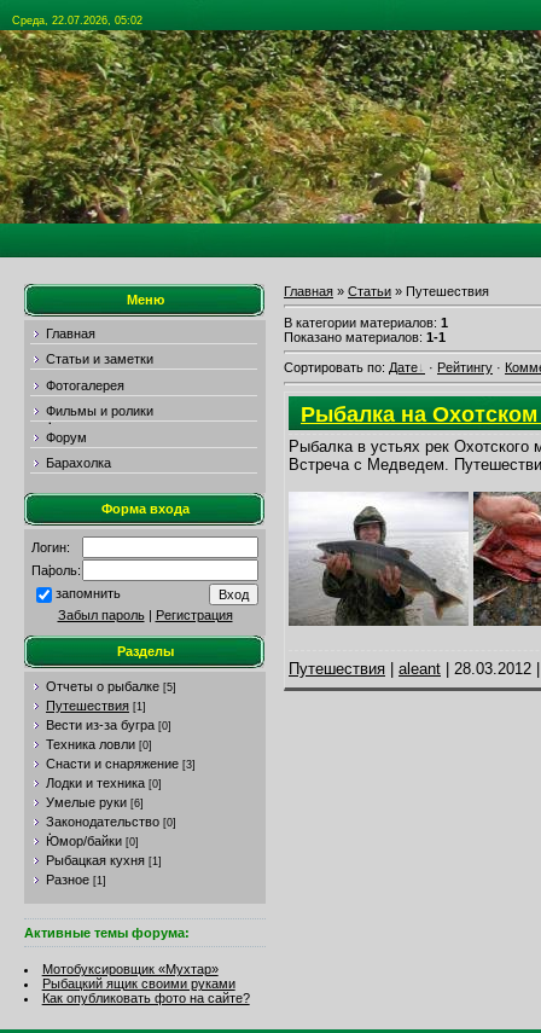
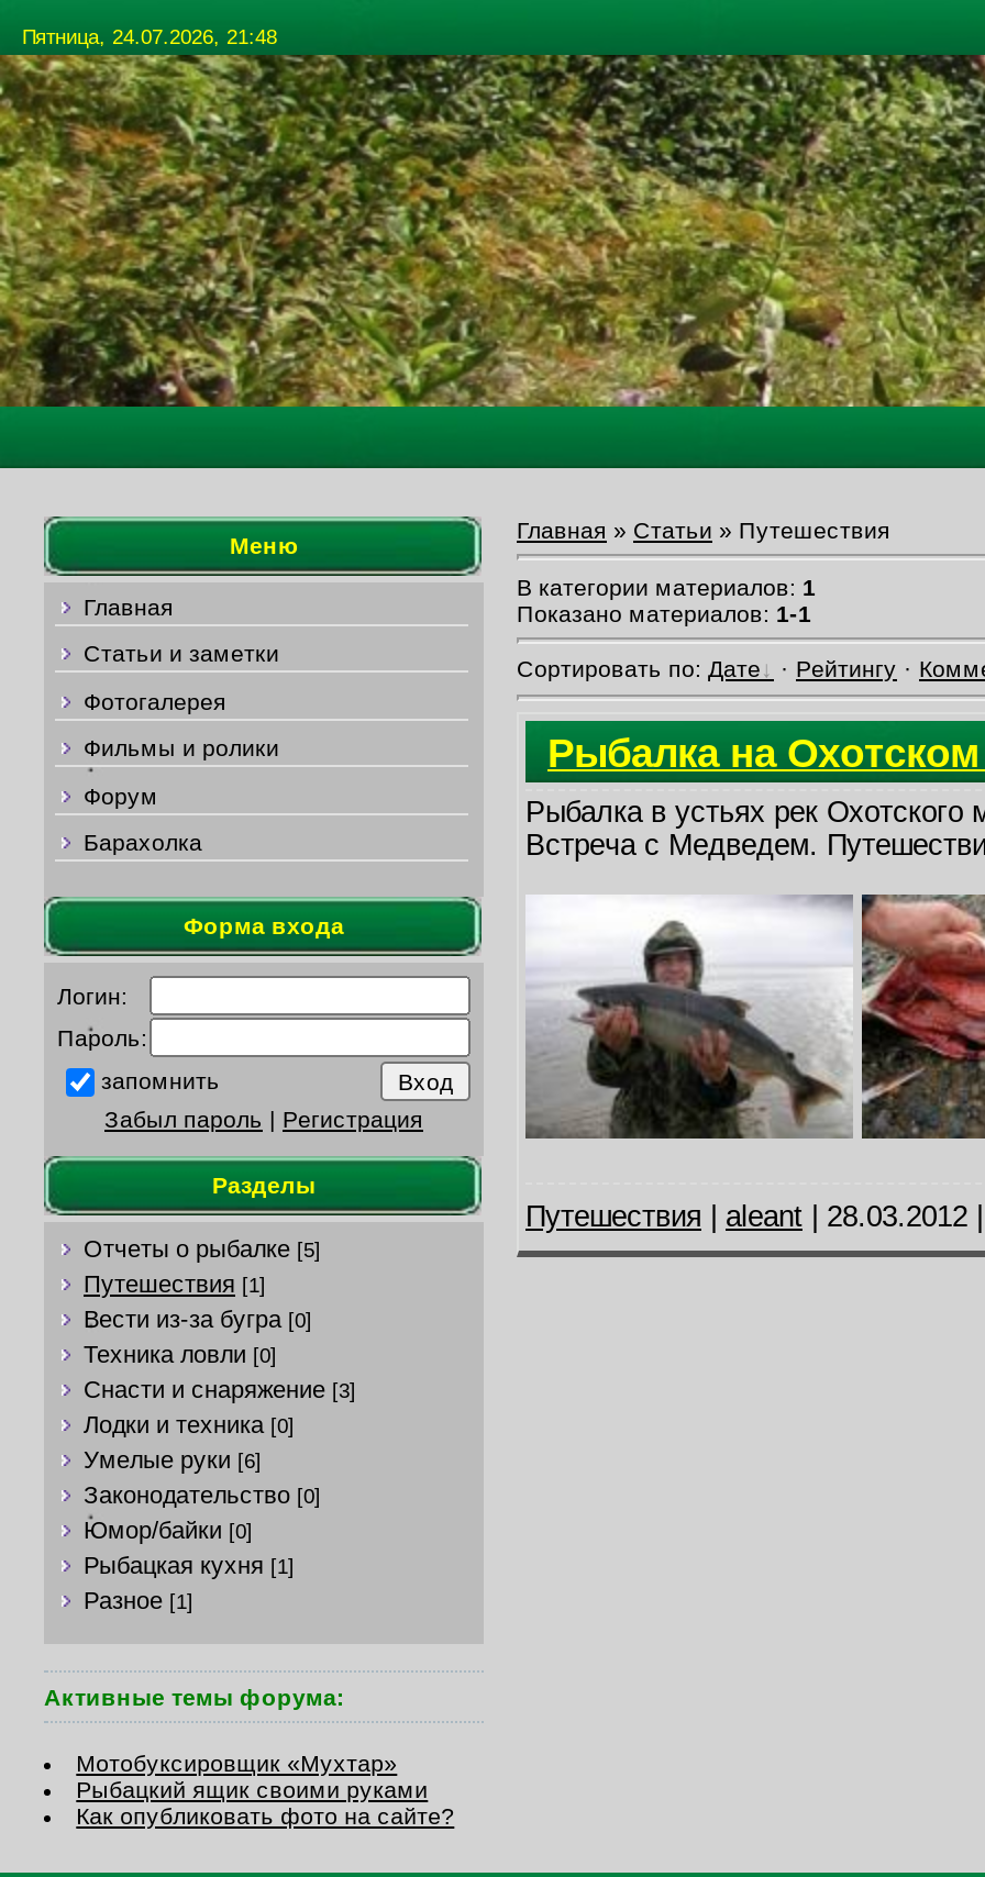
[12,14,142,27] Среда, 22.07.2026, 05:02 -> [22,26,277,48] Пятница, 24.07.2026, 21:48

